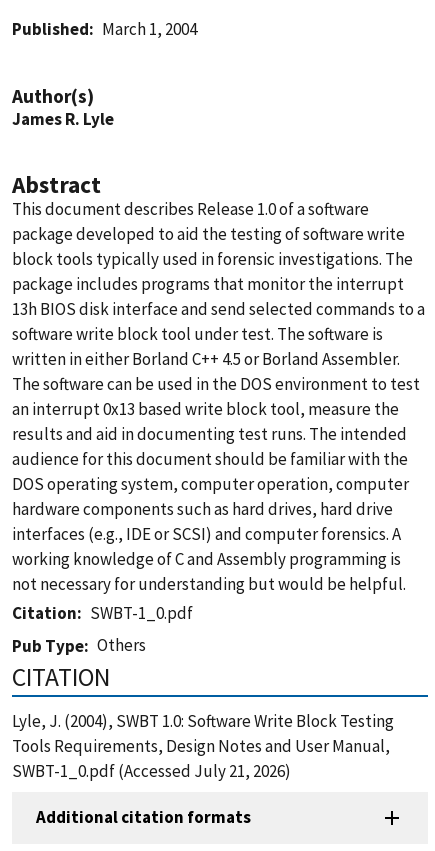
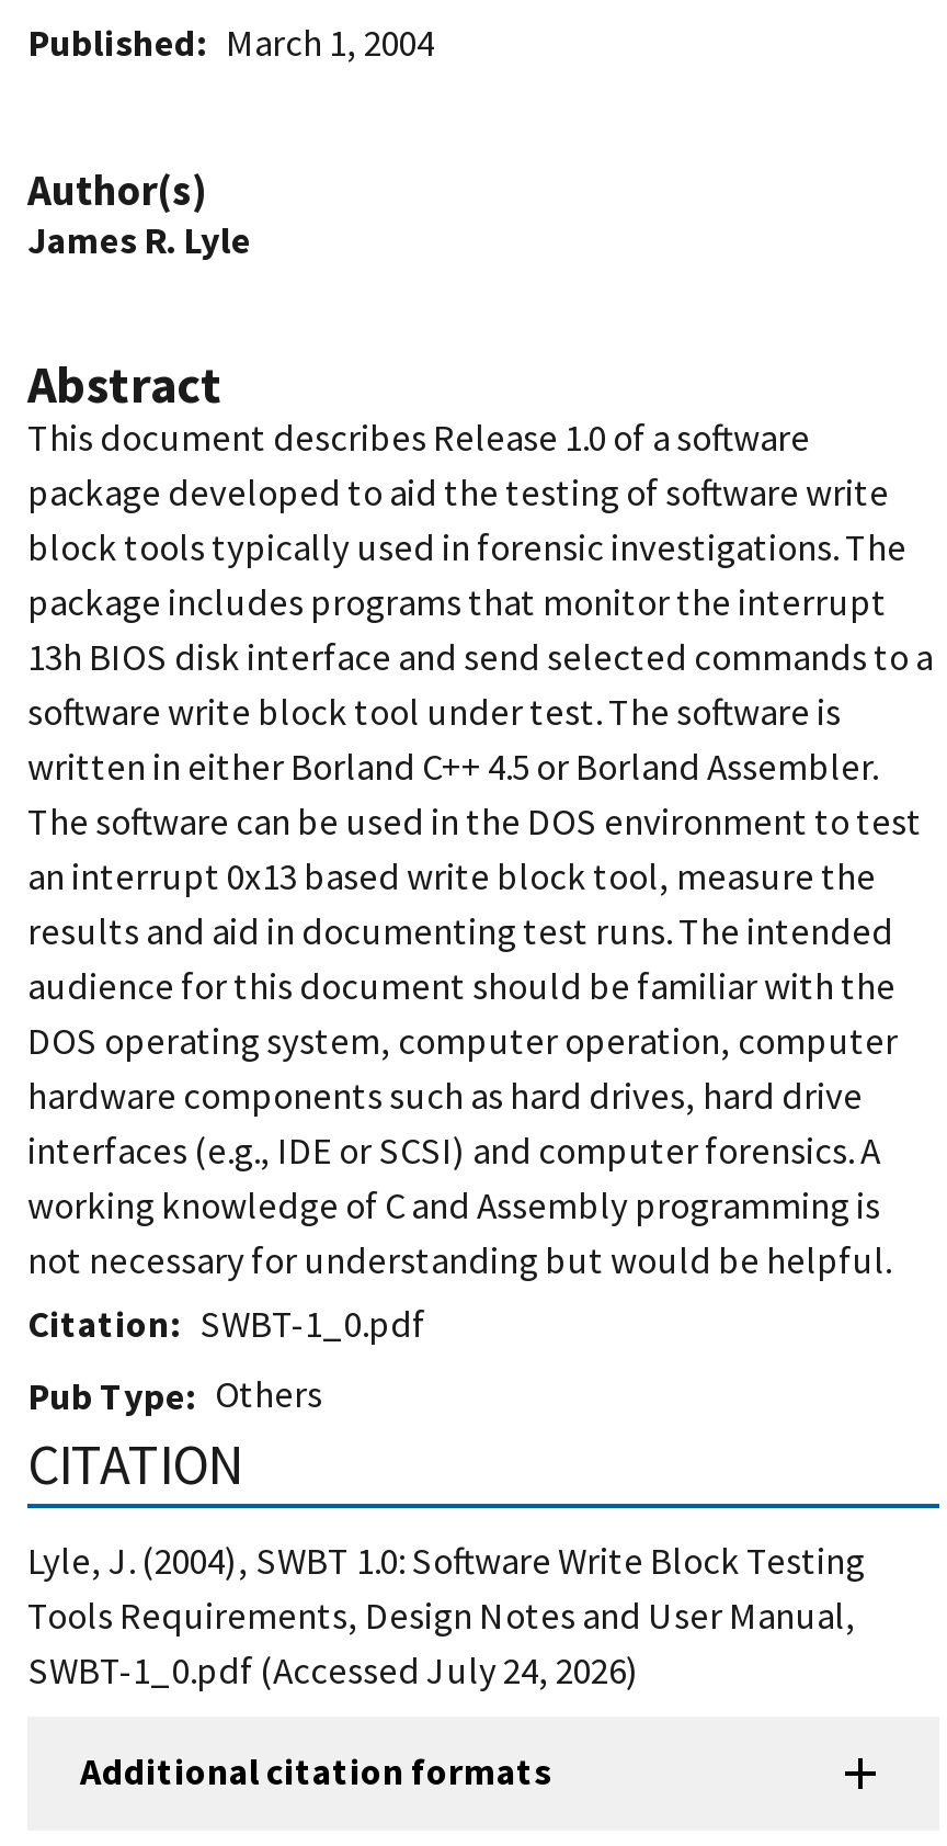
[12,760,291,782] SWBT-1_0.pdf (Accessed July 21, 2026) -> [27,1646,639,1694] SWBT-1_0.pdf (Accessed July 24, 2026)

